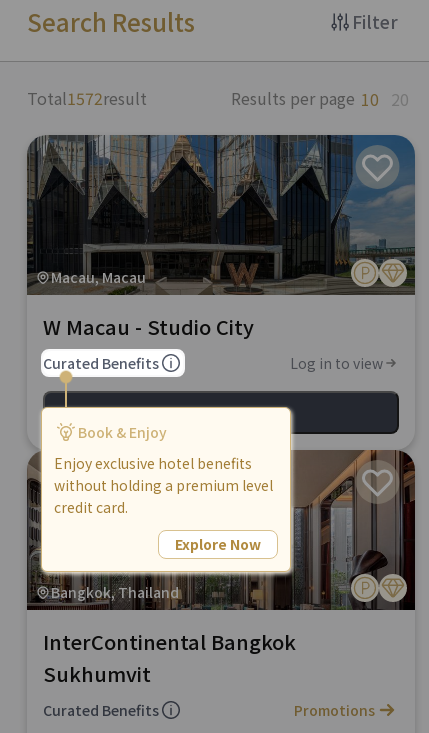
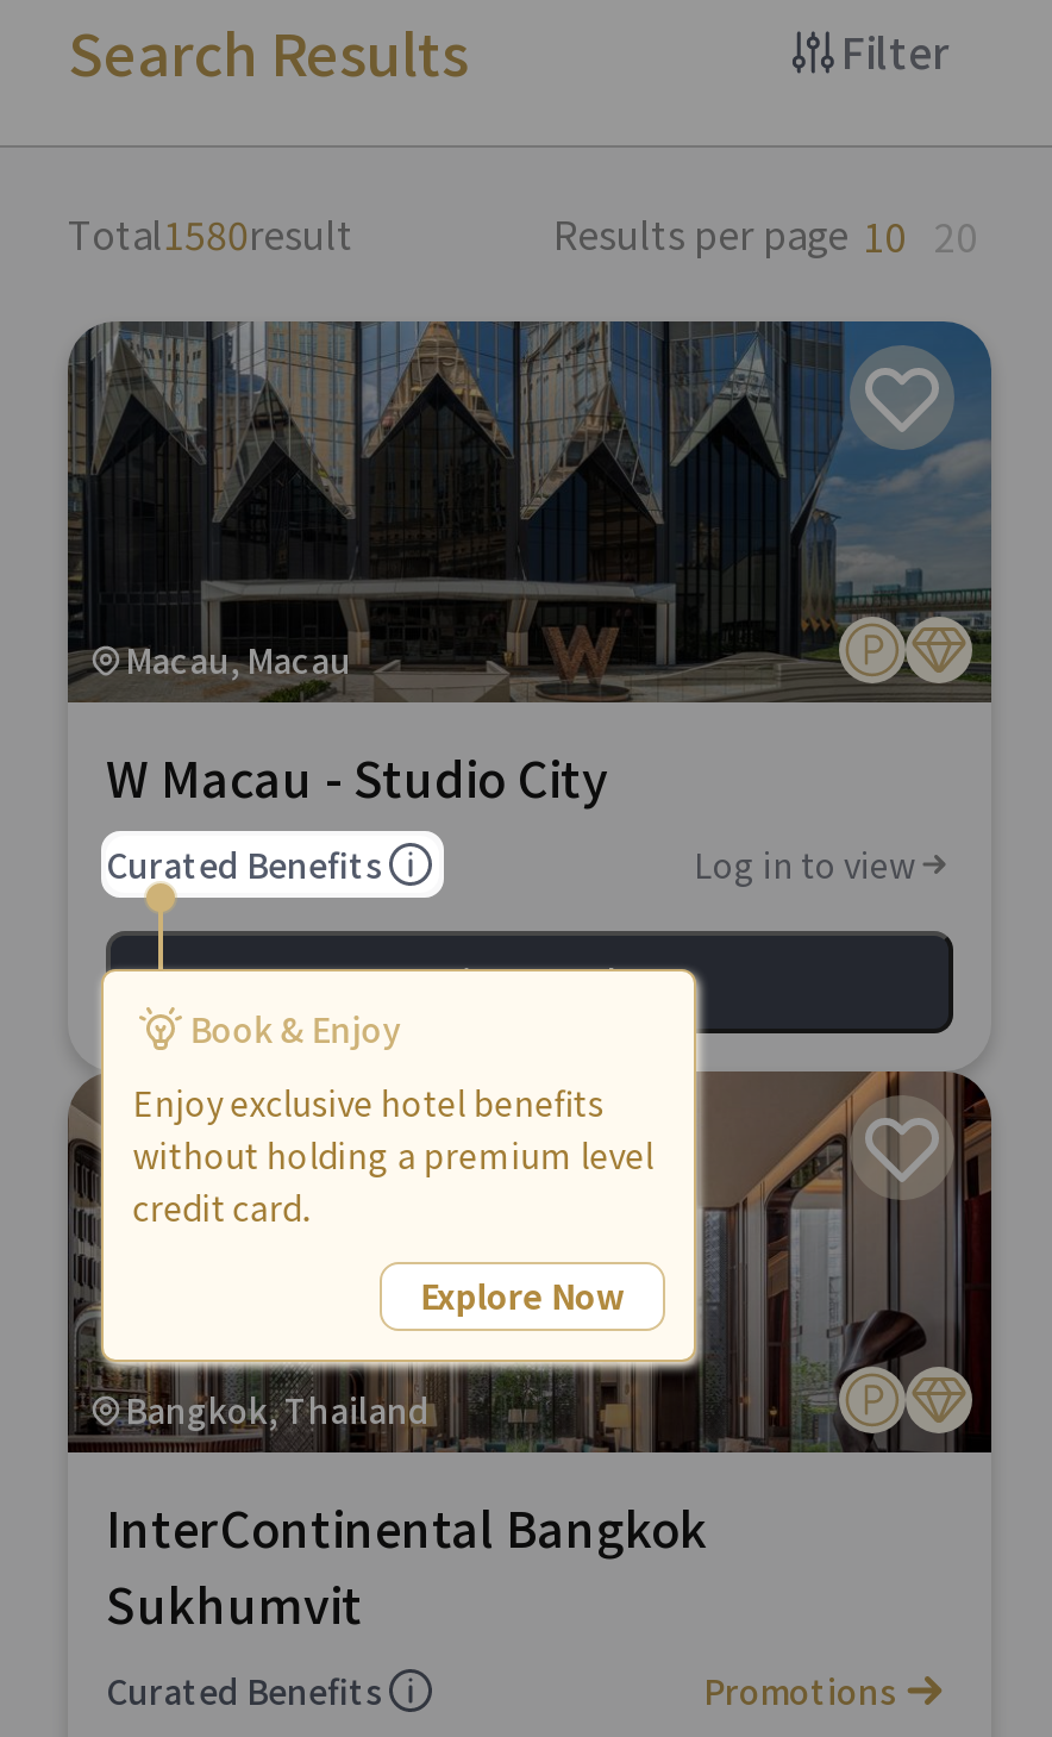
[27,86,147,110] Total1572result -> [68,205,353,262] Total1580result

